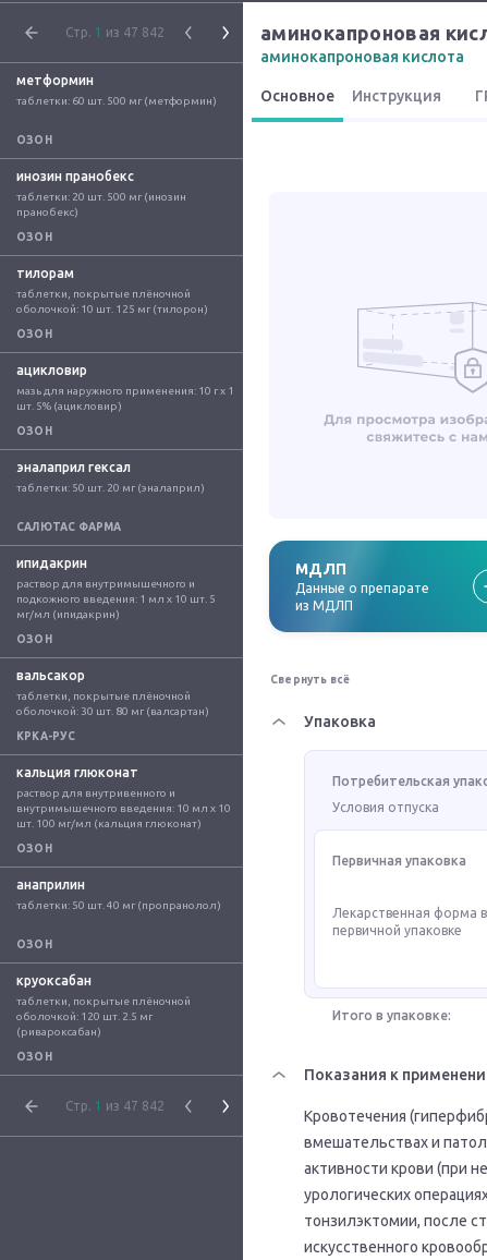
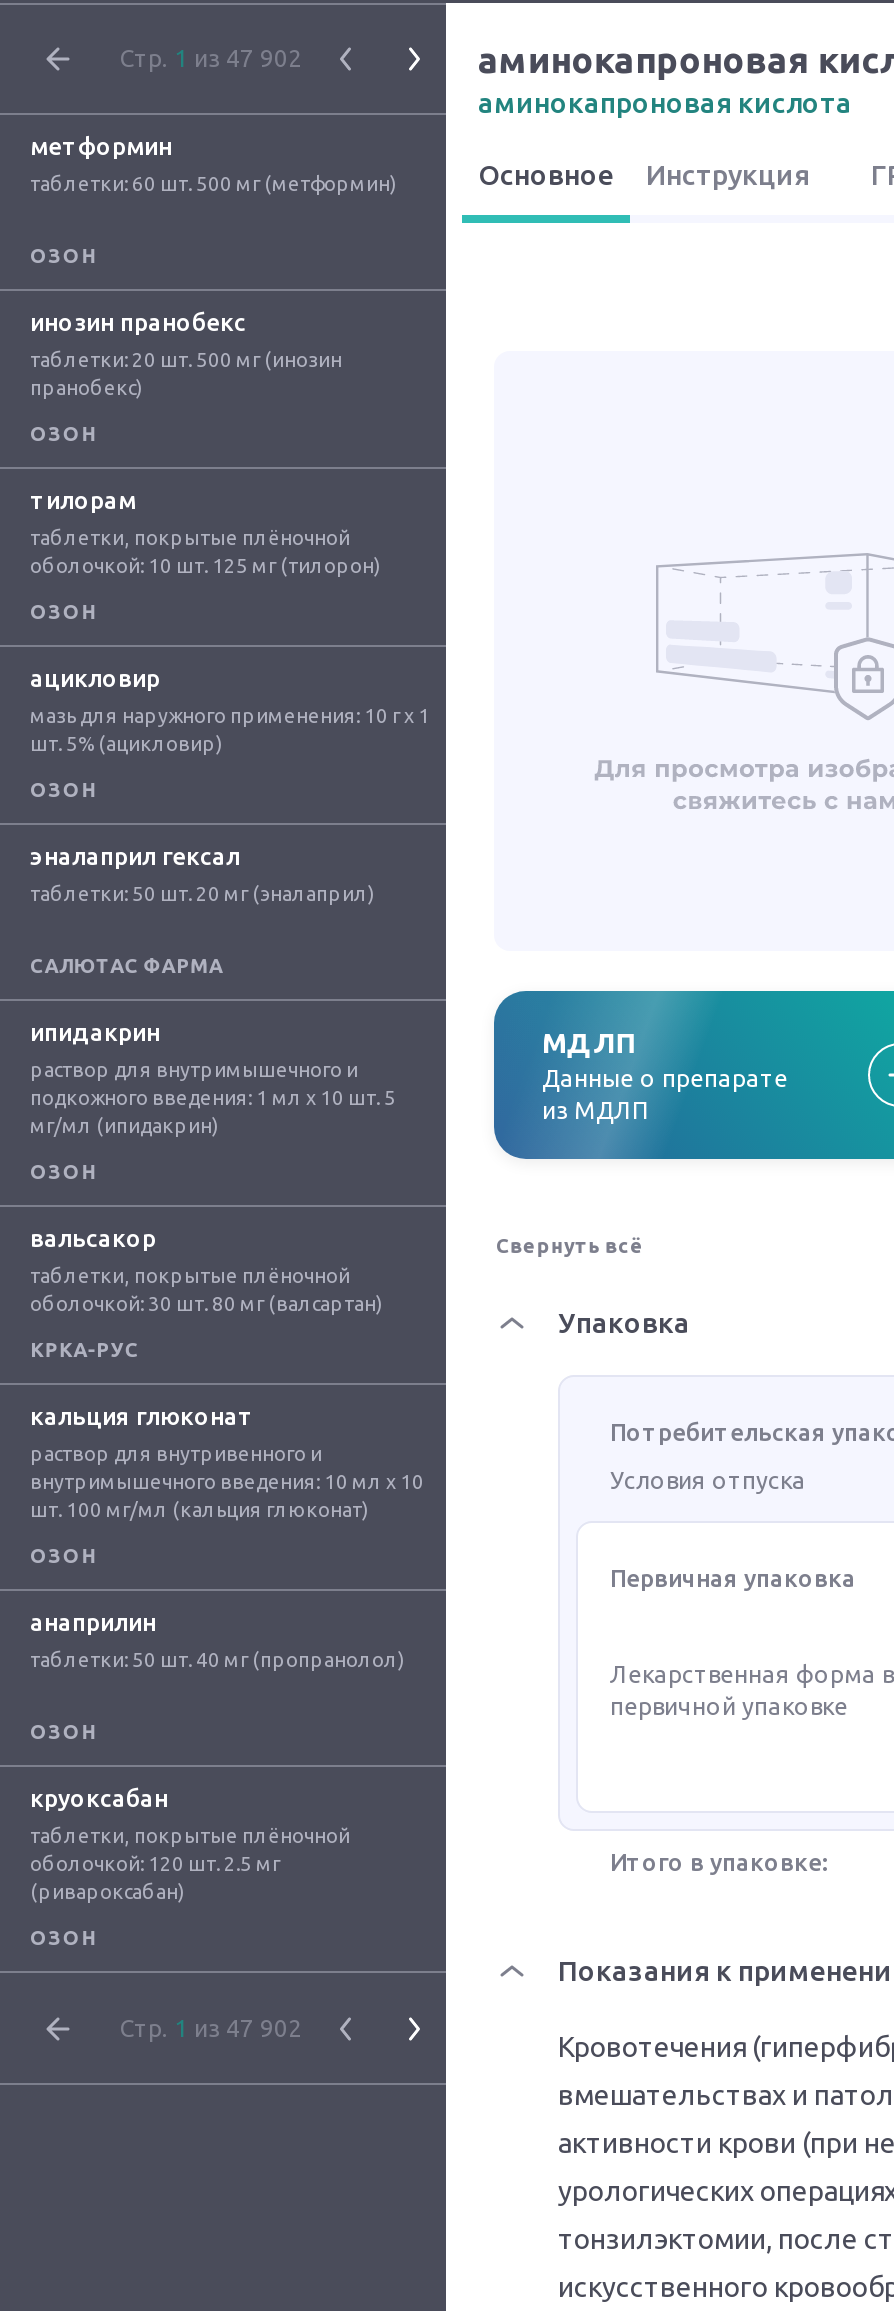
[65,25,165,39] Стр. 1 из 47 842 -> [120,45,302,71] Стр. 1 из 47 902
[65,1098,165,1112] Стр. 1 из 47 842 -> [120,2014,302,2040] Стр. 1 из 47 902

